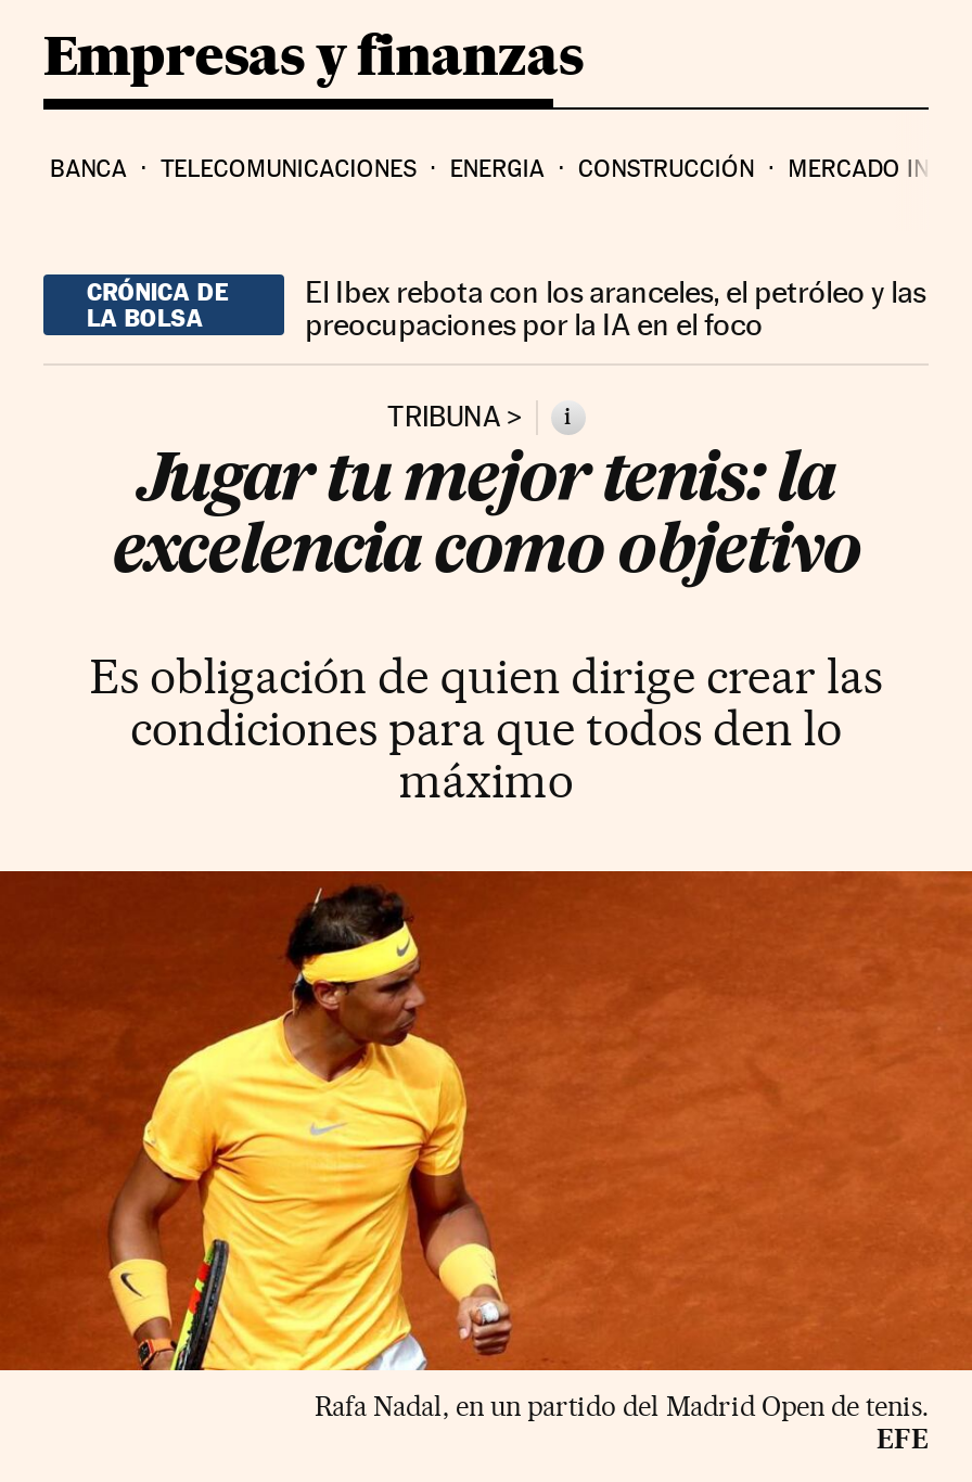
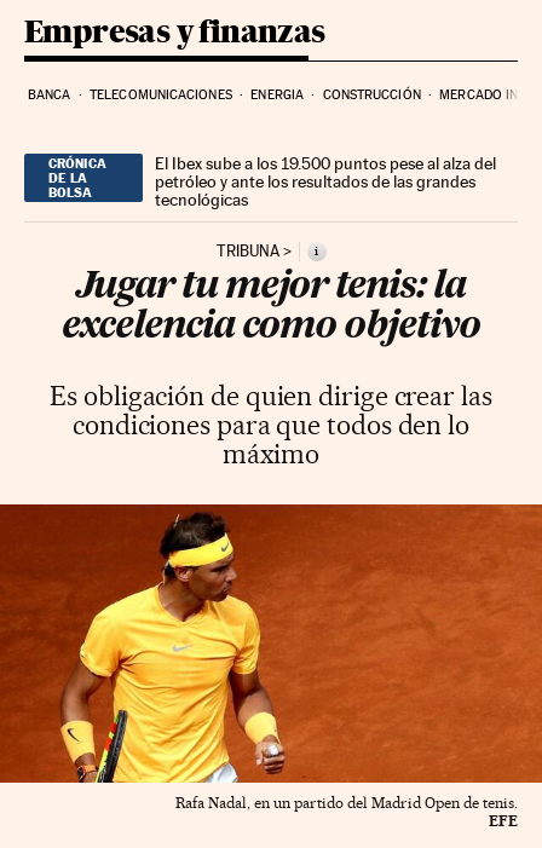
[305,274,926,341] El Ibex rebota con los aranceles, el petróleo y las | preocupaciones por la IA en el foco -> [155,153,497,209] El Ibex sube a los 19.500 puntos pese al alza del | petróleo y ante los resultados de las grandes | tecnológicas

